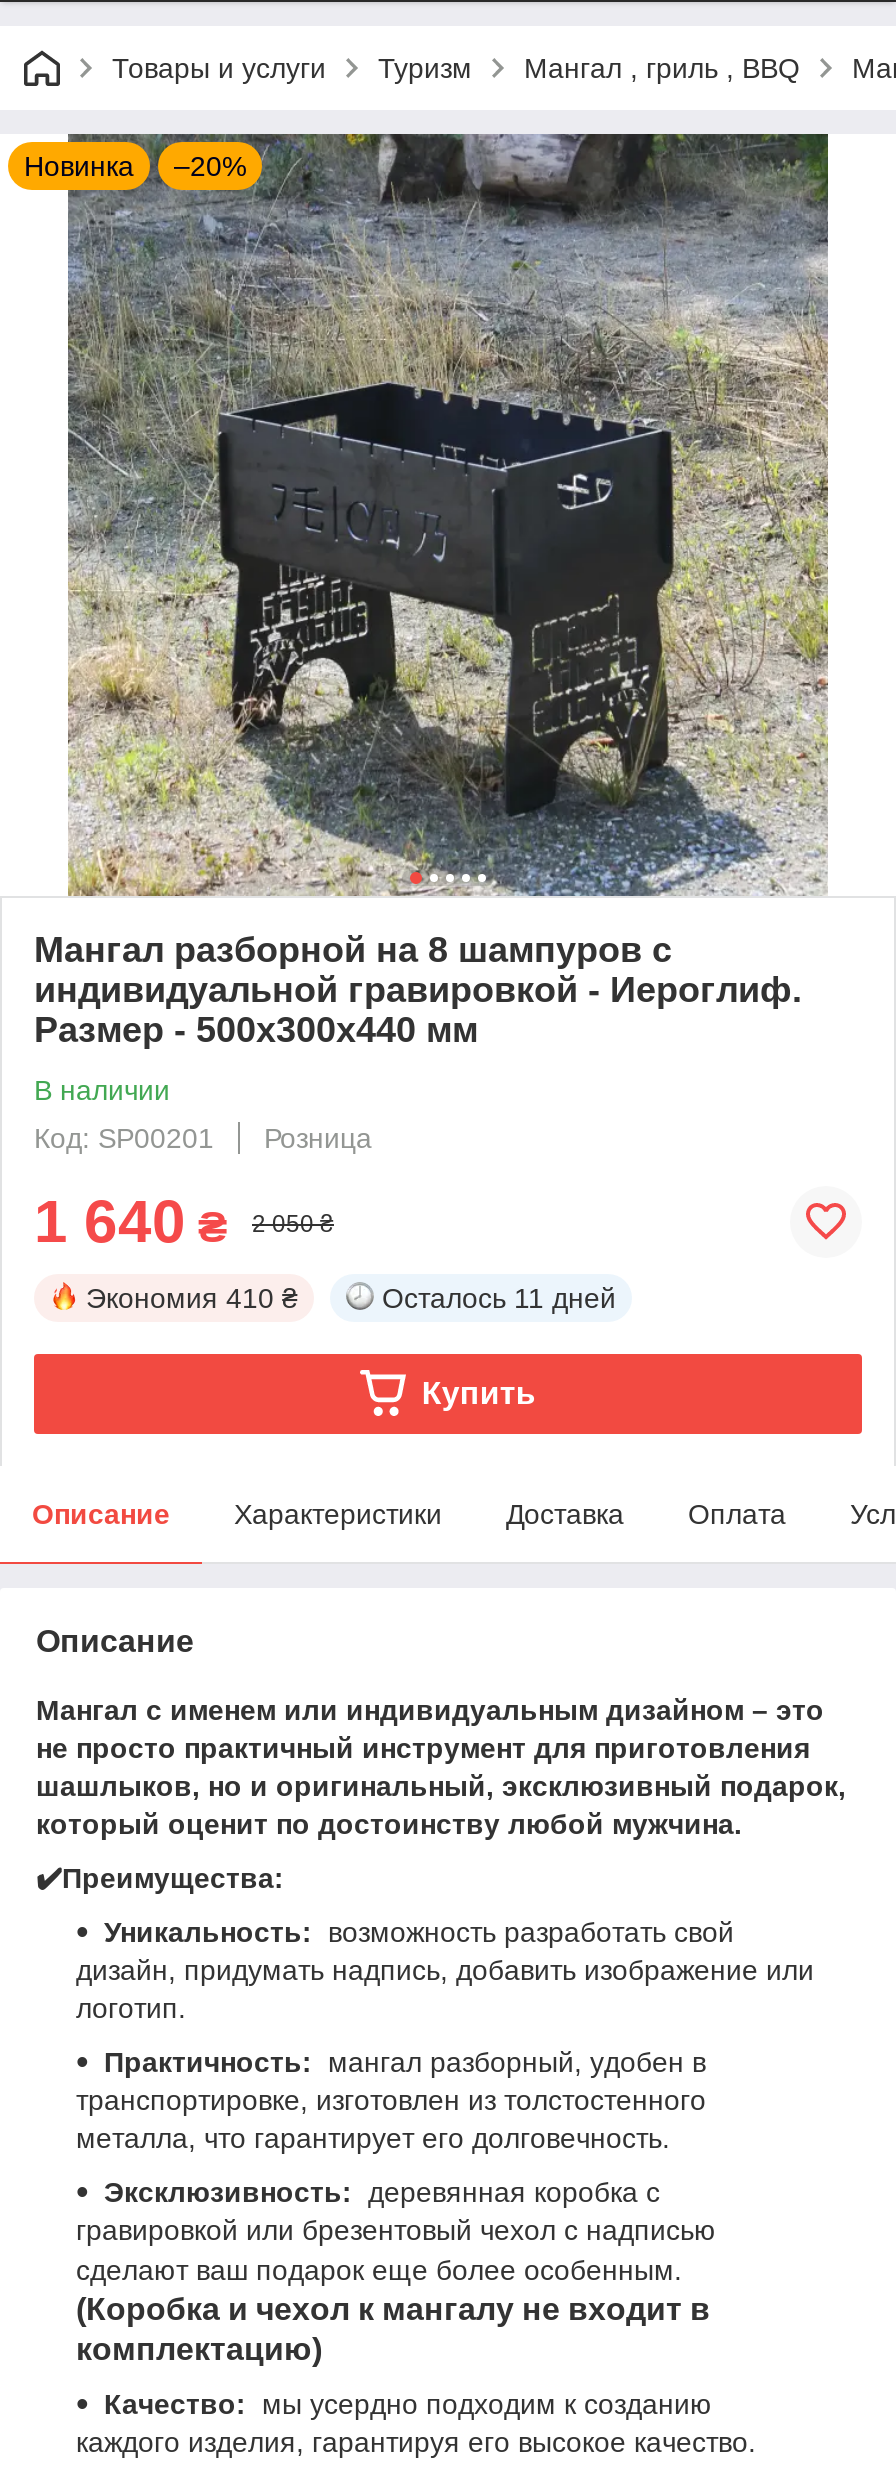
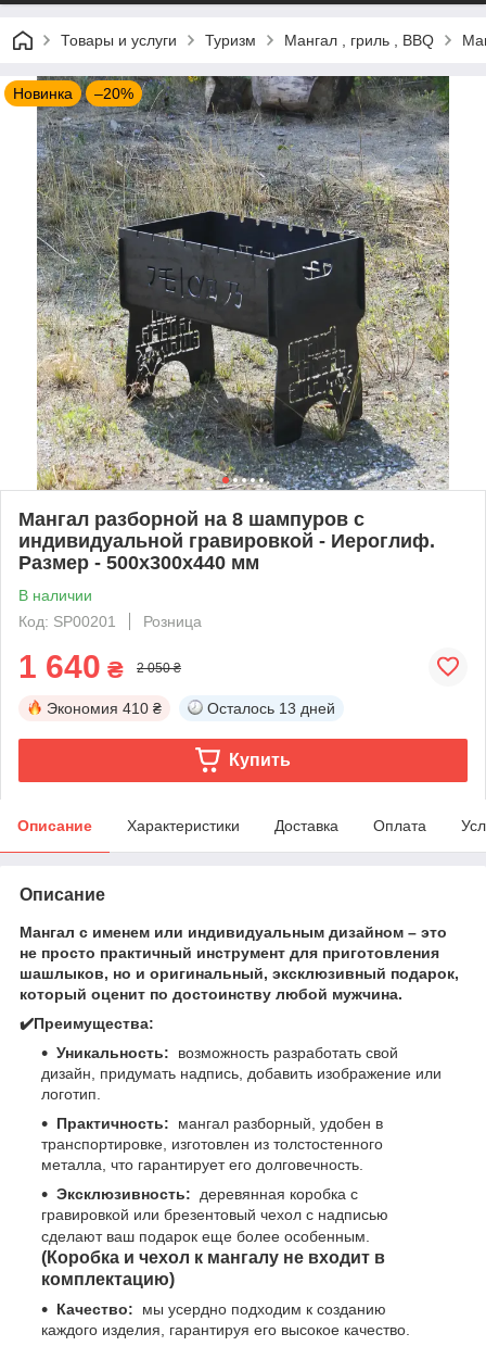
[382,1282,616,1314] Осталось 11 дней -> [207,699,335,717] Осталось 13 дней

